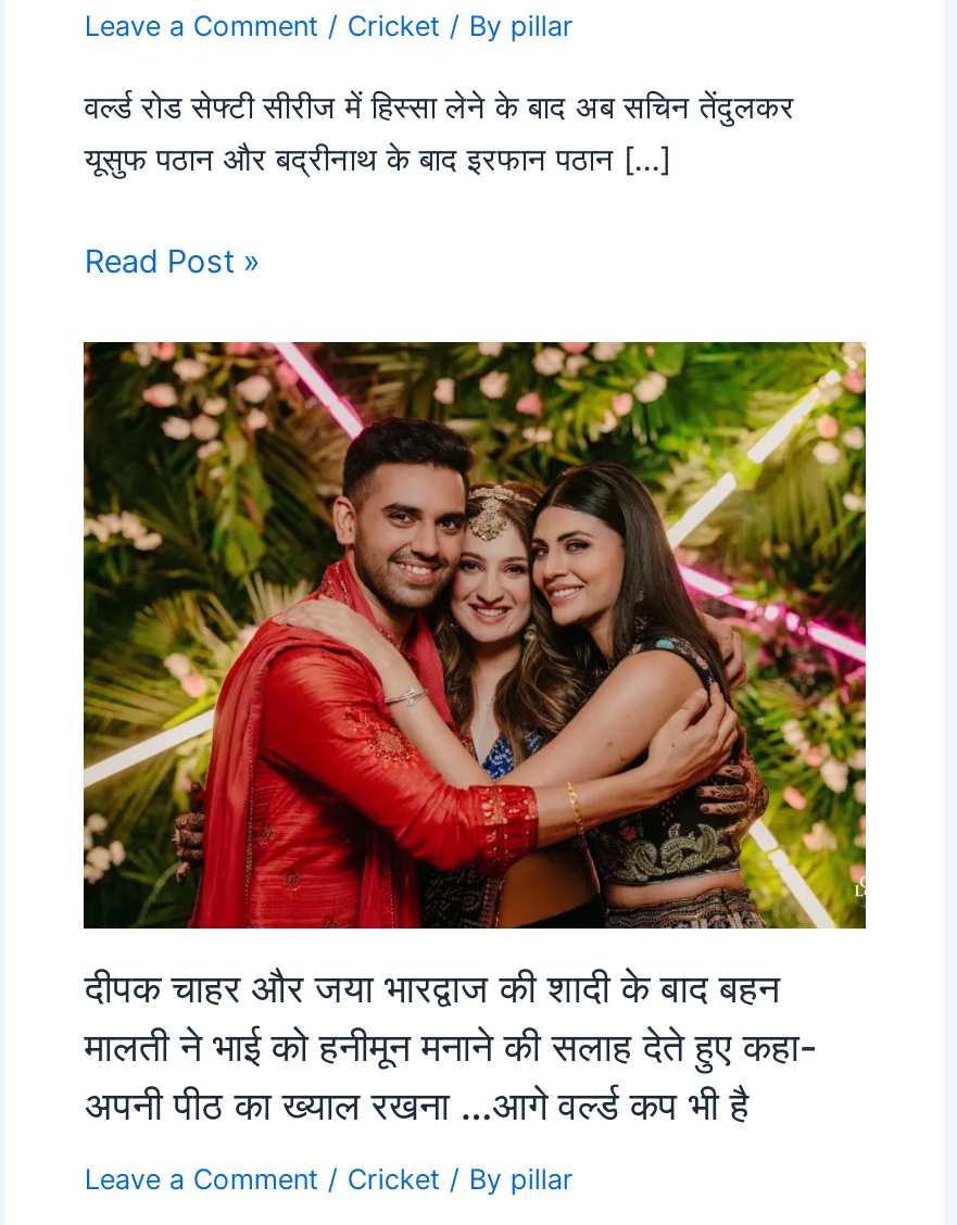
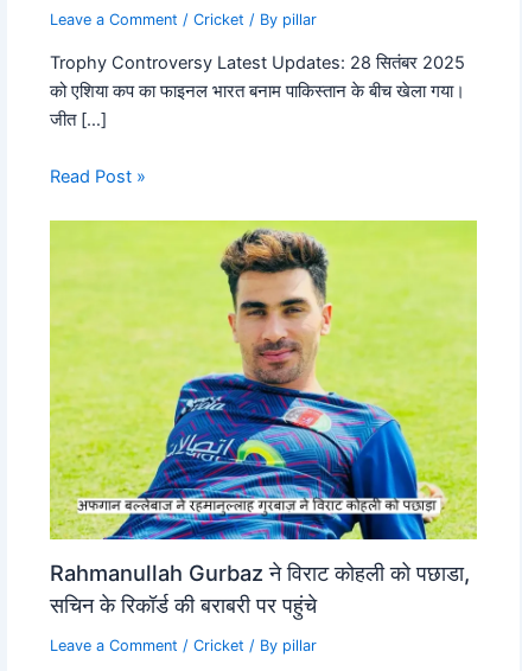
[84,88,795,179] वर्ल्ड रोड सेफ्टी सीरीज में हिस्सा लेने के बाद अब सचिन तेंदुलकर | यूसुफ पठान और बद्रीनाथ के बाद इरफान पठान […] -> [50,53,465,131] Trophy Controversy Latest Updates: 28 सितंबर 2025 | को एशिया कप का फाइनल भारत बनाम पाकिस्तान के बीच खेला गया। | जीत […]
moved [84,243,260,282] -> [50,166,146,187]: Read Post »
[81,339,868,1129] [image] | दीपक चाहर और जया भारद्वाज की शादी के बाद बहन | मालती ने भाई को हनीमून मनाने की सलाह देते हुए कहा- | अपनी पीठ का ख्याल रखना …आगे वर्ल्ड कप भी है -> [49,219,478,617] [image] | Rahmanullah Gurbaz ने विराट कोहली को पछाडा, | सचिन के रिकॉर्ड की बराबरी पर पहुंचे

